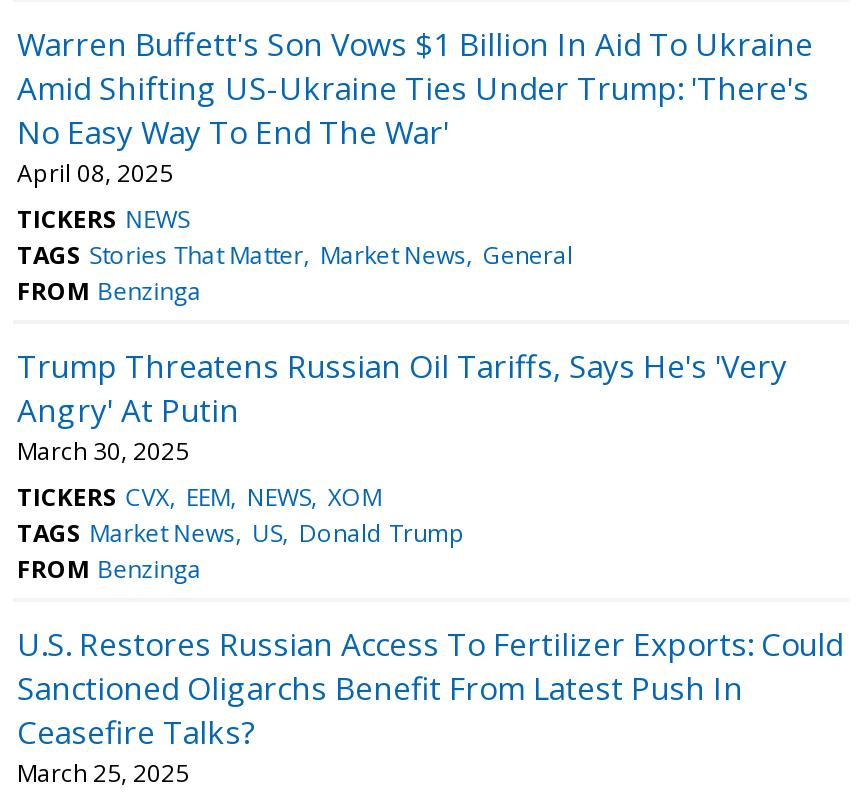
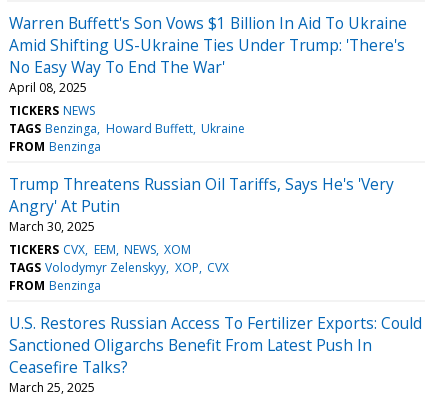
[17,238,573,272] TAGS Stories That Matter Market News General -> [9,120,245,137] TAGS Benzinga Howard Buffett Ukraine
[17,516,465,550] TAGS Market News US Donald Trump -> [9,259,229,276] TAGS Volodymyr Zelenskyy XOP CVX

